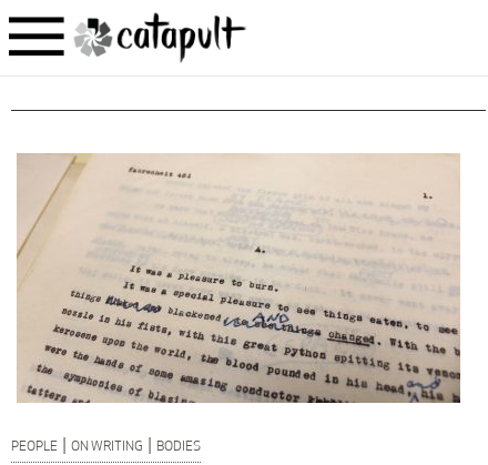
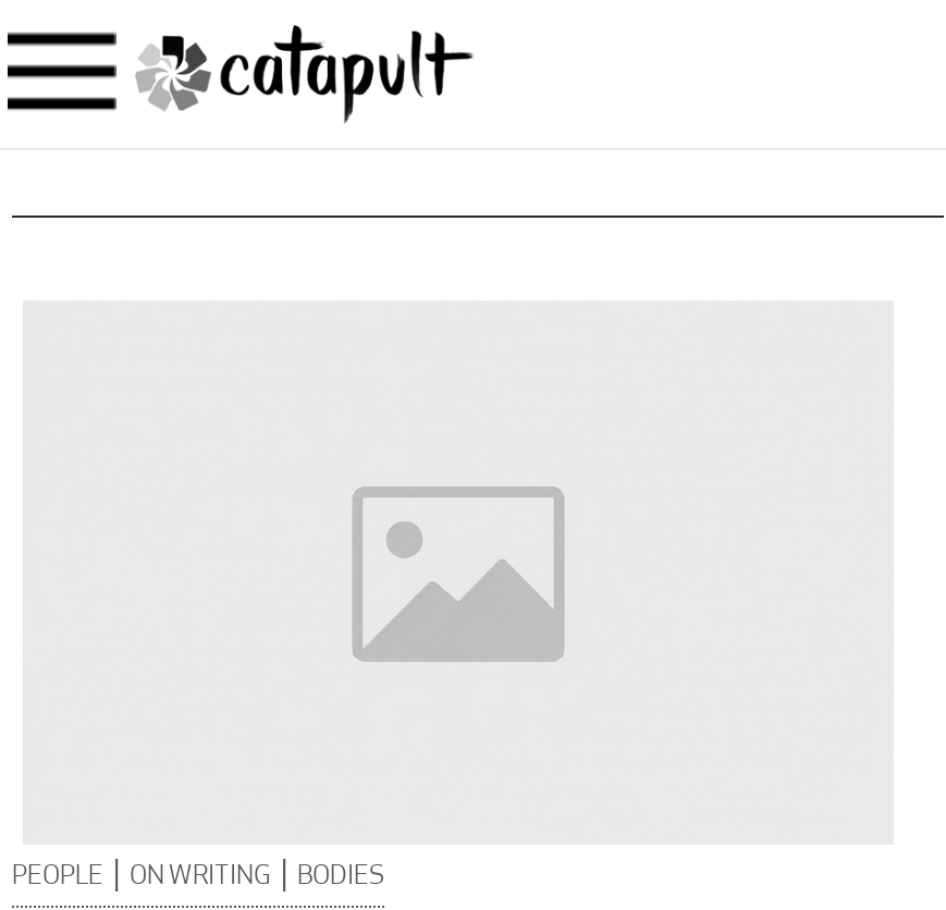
[16,153,461,404] [image] -> none

